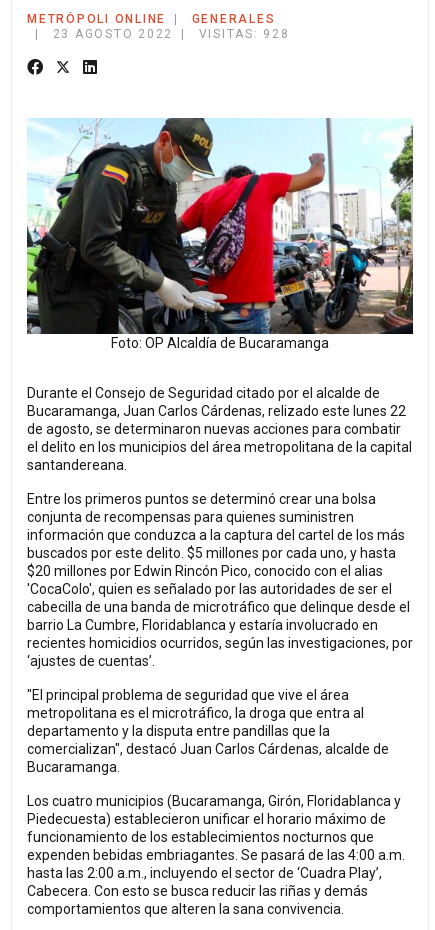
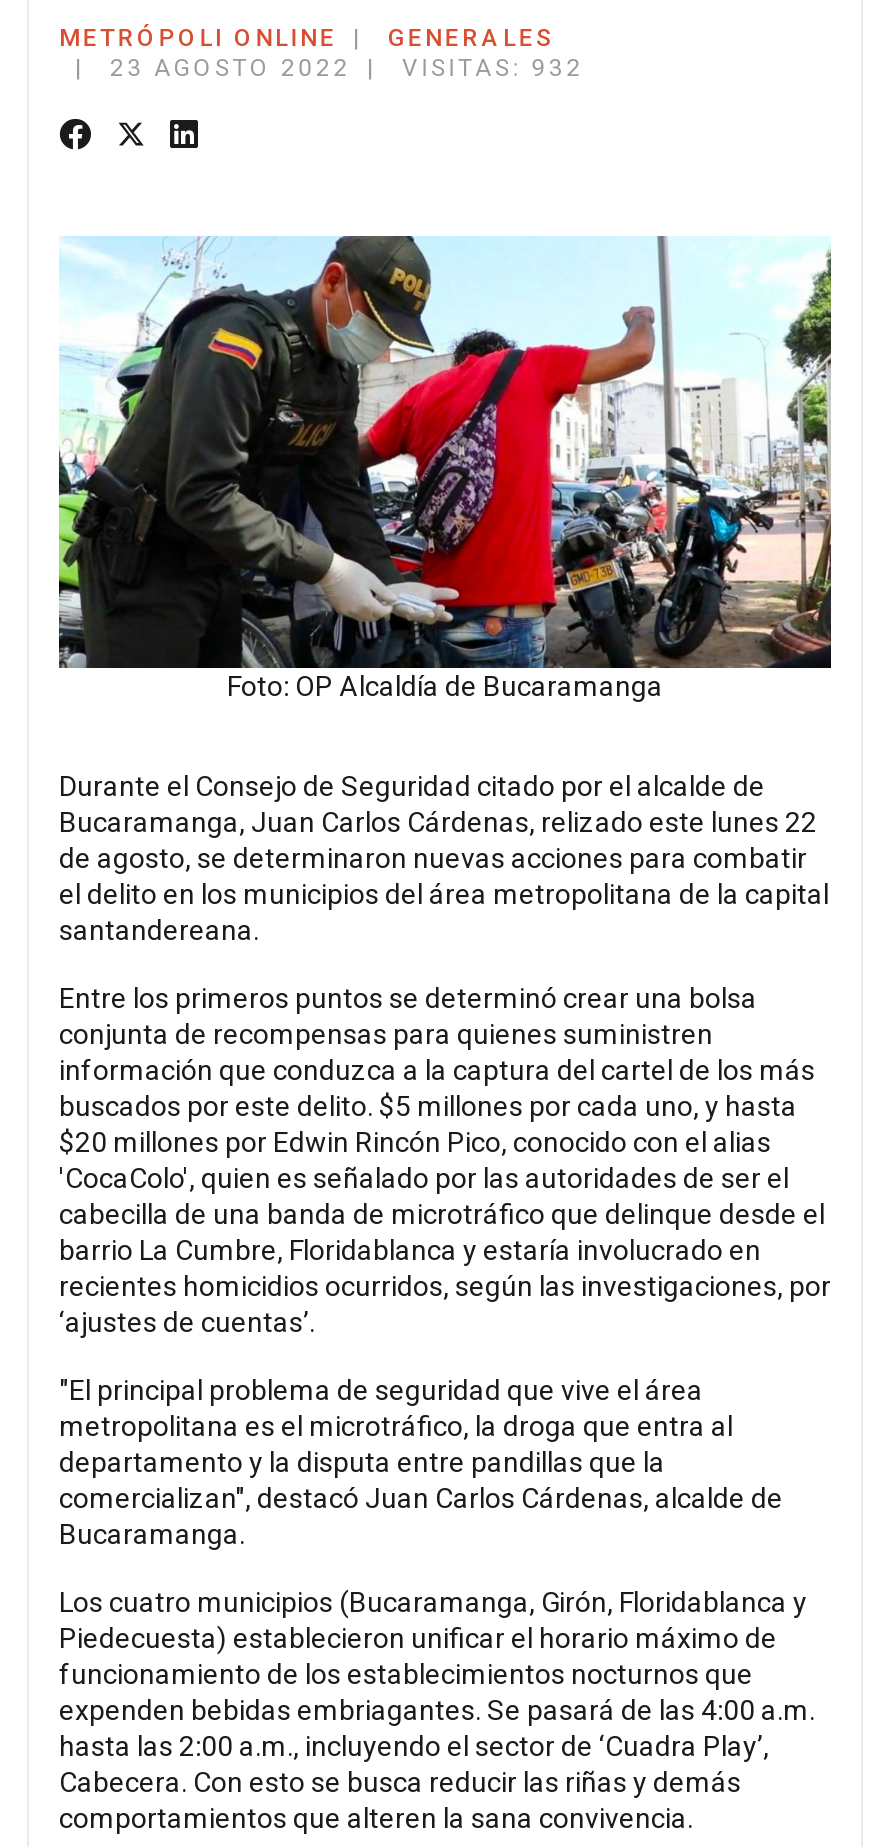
[52,27,289,41] 23 AGOSTO 2022 VISITAS: 928 -> [110,54,584,82] 23 AGOSTO 2022 VISITAS: 932

